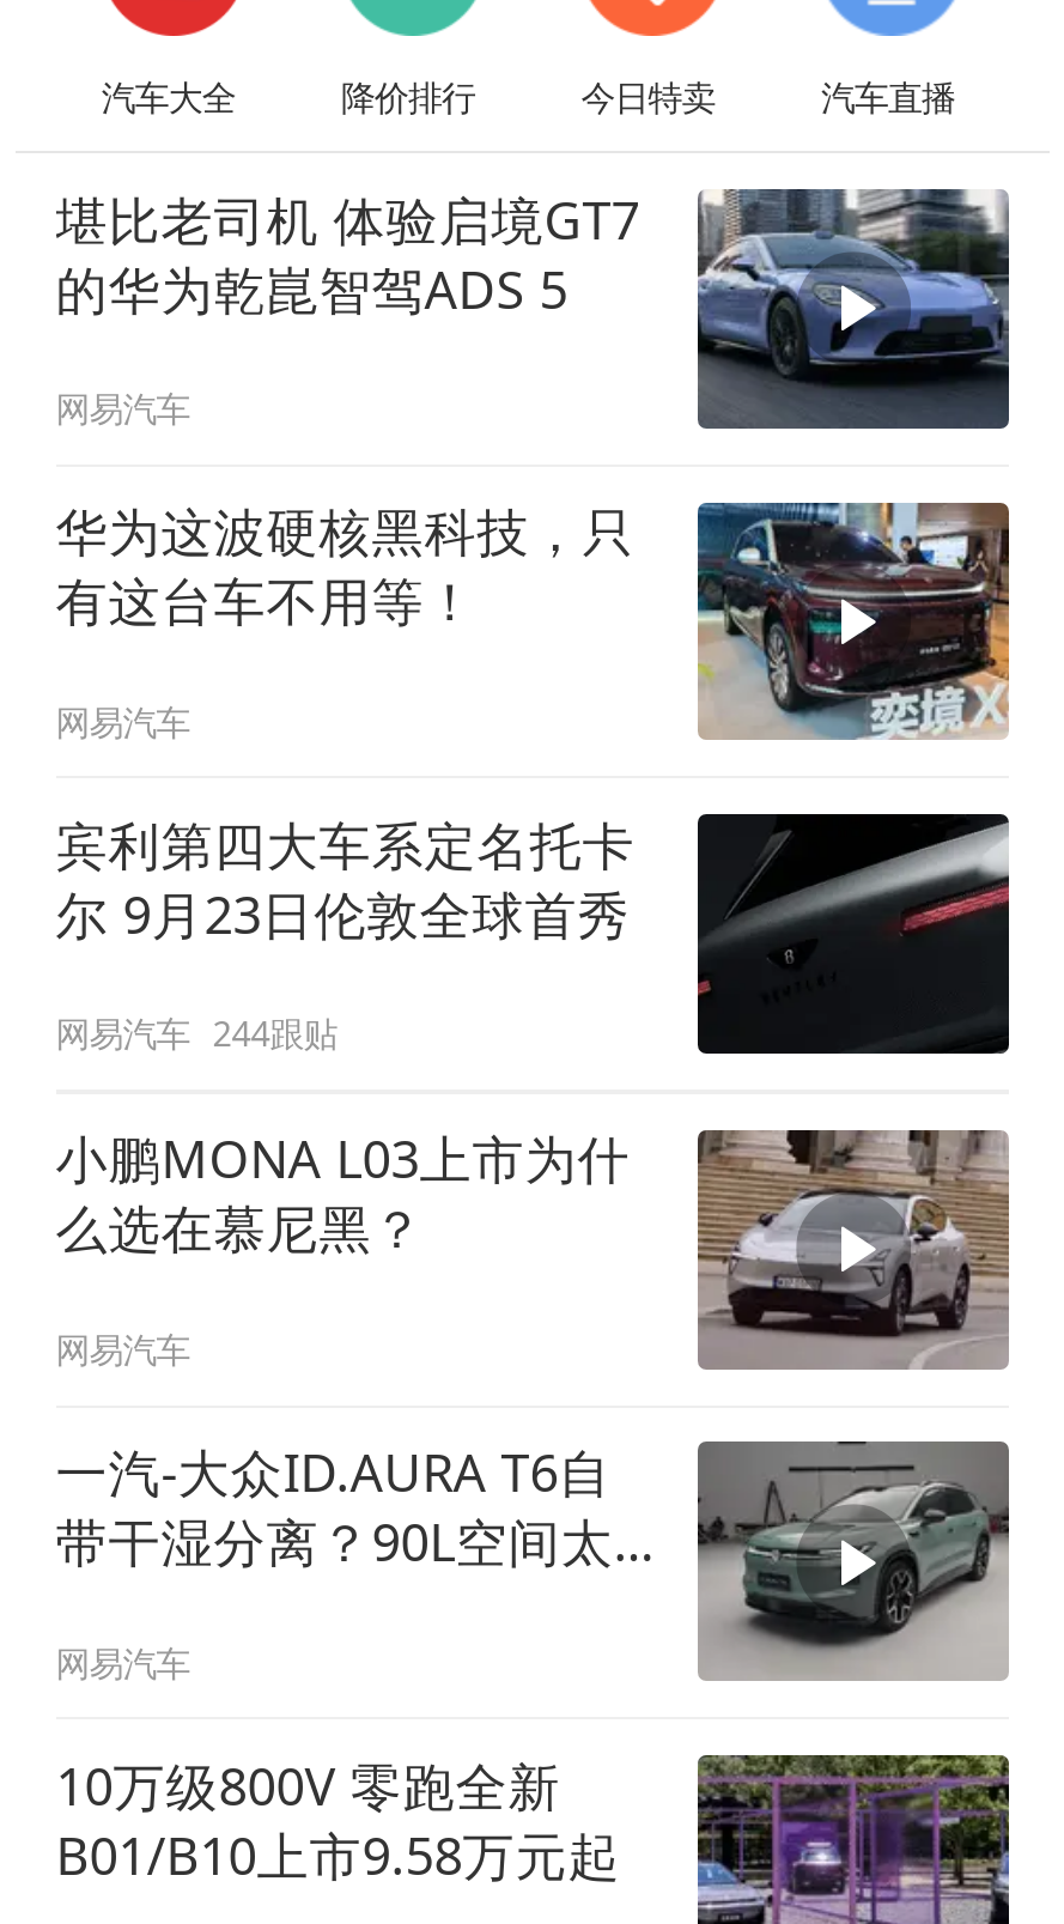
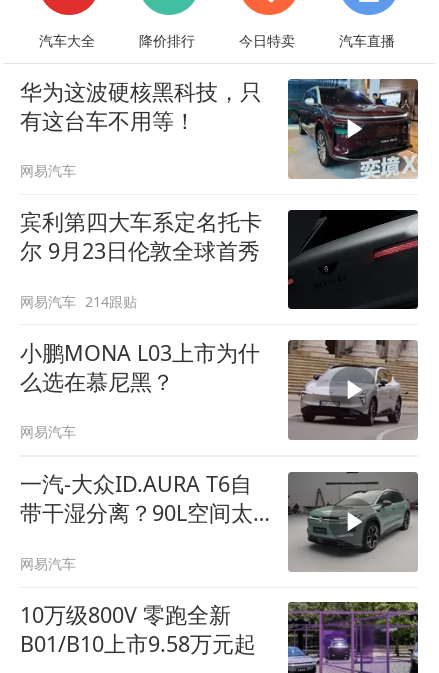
[56,183,1011,431] [image] | 堪比老司机 体验启境GT7 | 的华为乾崑智驾ADS 5 | 网易汽车 -> none
[56,1011,337,1057] 网易汽车 244跟贴 -> [20,292,137,311] 网易汽车 214跟贴

